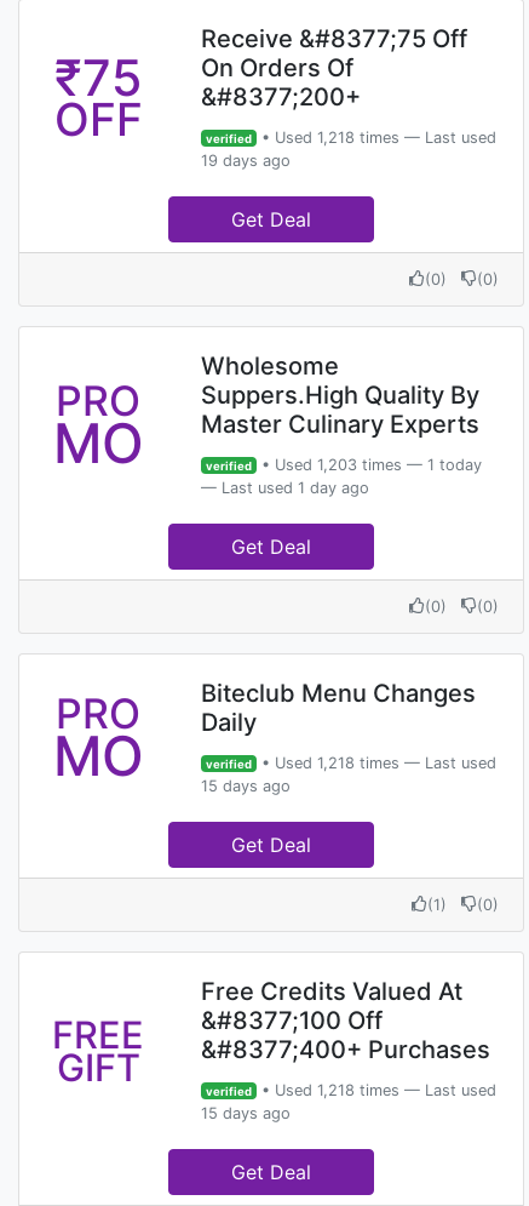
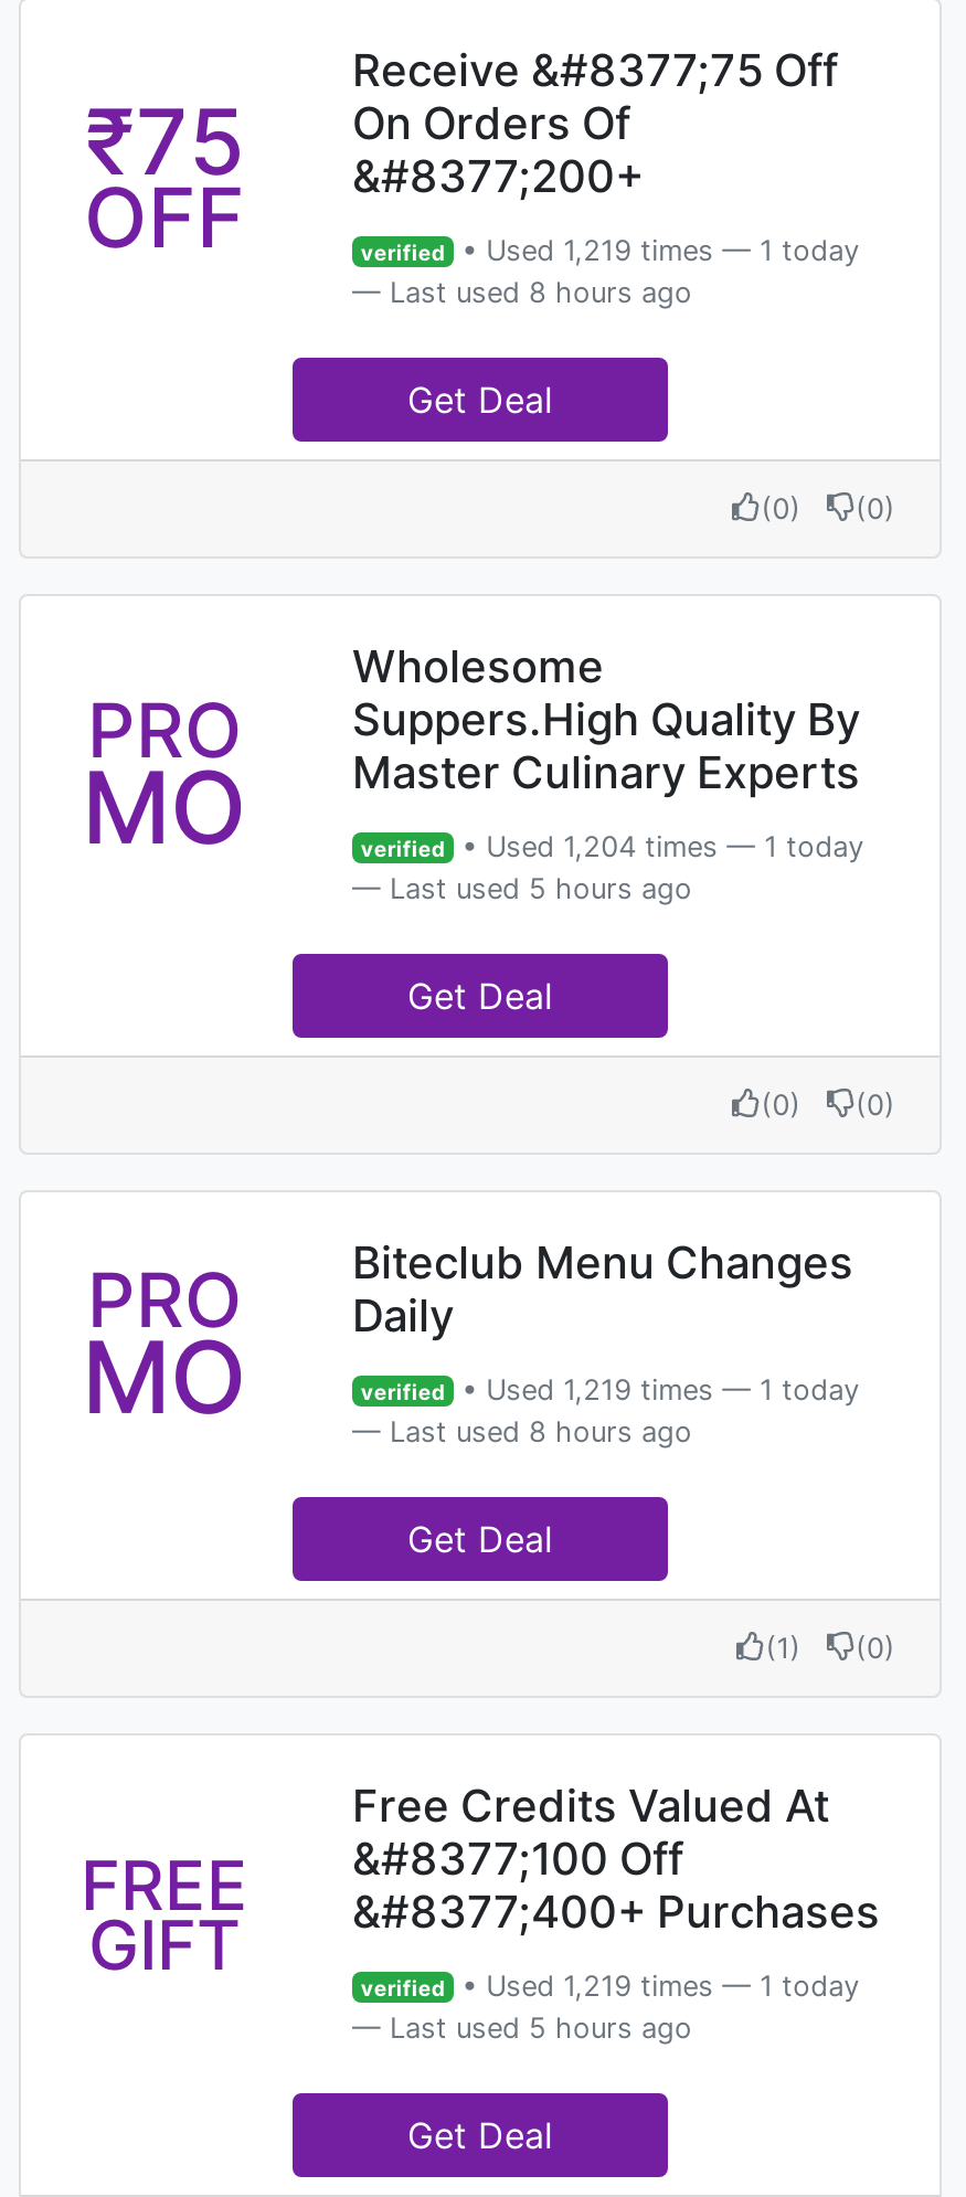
[201,128,496,169] verified • Used 1,218 times — Last used | 19 days ago -> [352,233,859,308] verified • Used 1,219 times — 1 today | — Last used 8 hours ago
[206,455,481,473] verified • Used 1,203 times — 1 today -> [361,829,864,862] verified • Used 1,204 times — 1 today
[201,478,369,496] — Last used 1 day ago -> [352,871,692,904] — Last used 5 hours ago
[201,753,496,795] verified • Used 1,218 times — Last used | 15 days ago -> [352,1373,859,1448] verified • Used 1,219 times — 1 today | — Last used 8 hours ago
[201,1081,496,1122] verified • Used 1,218 times — Last used | 15 days ago -> [352,1969,859,2044] verified • Used 1,219 times — 1 today | — Last used 5 hours ago

